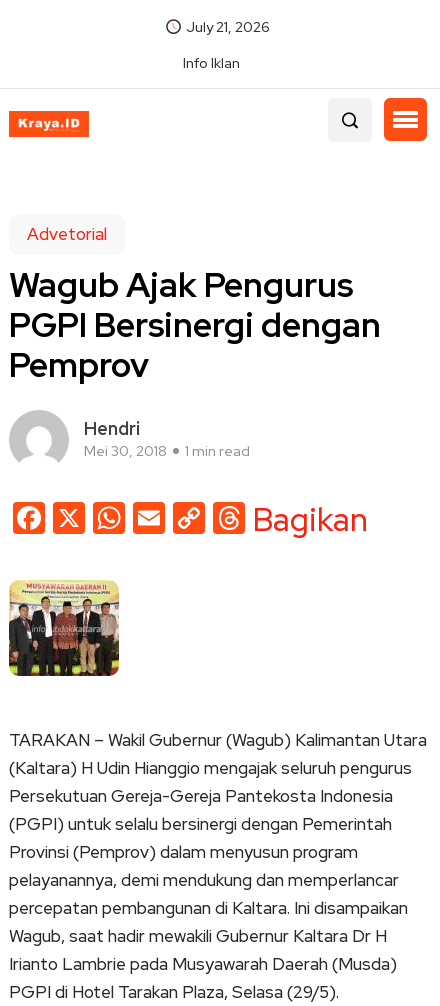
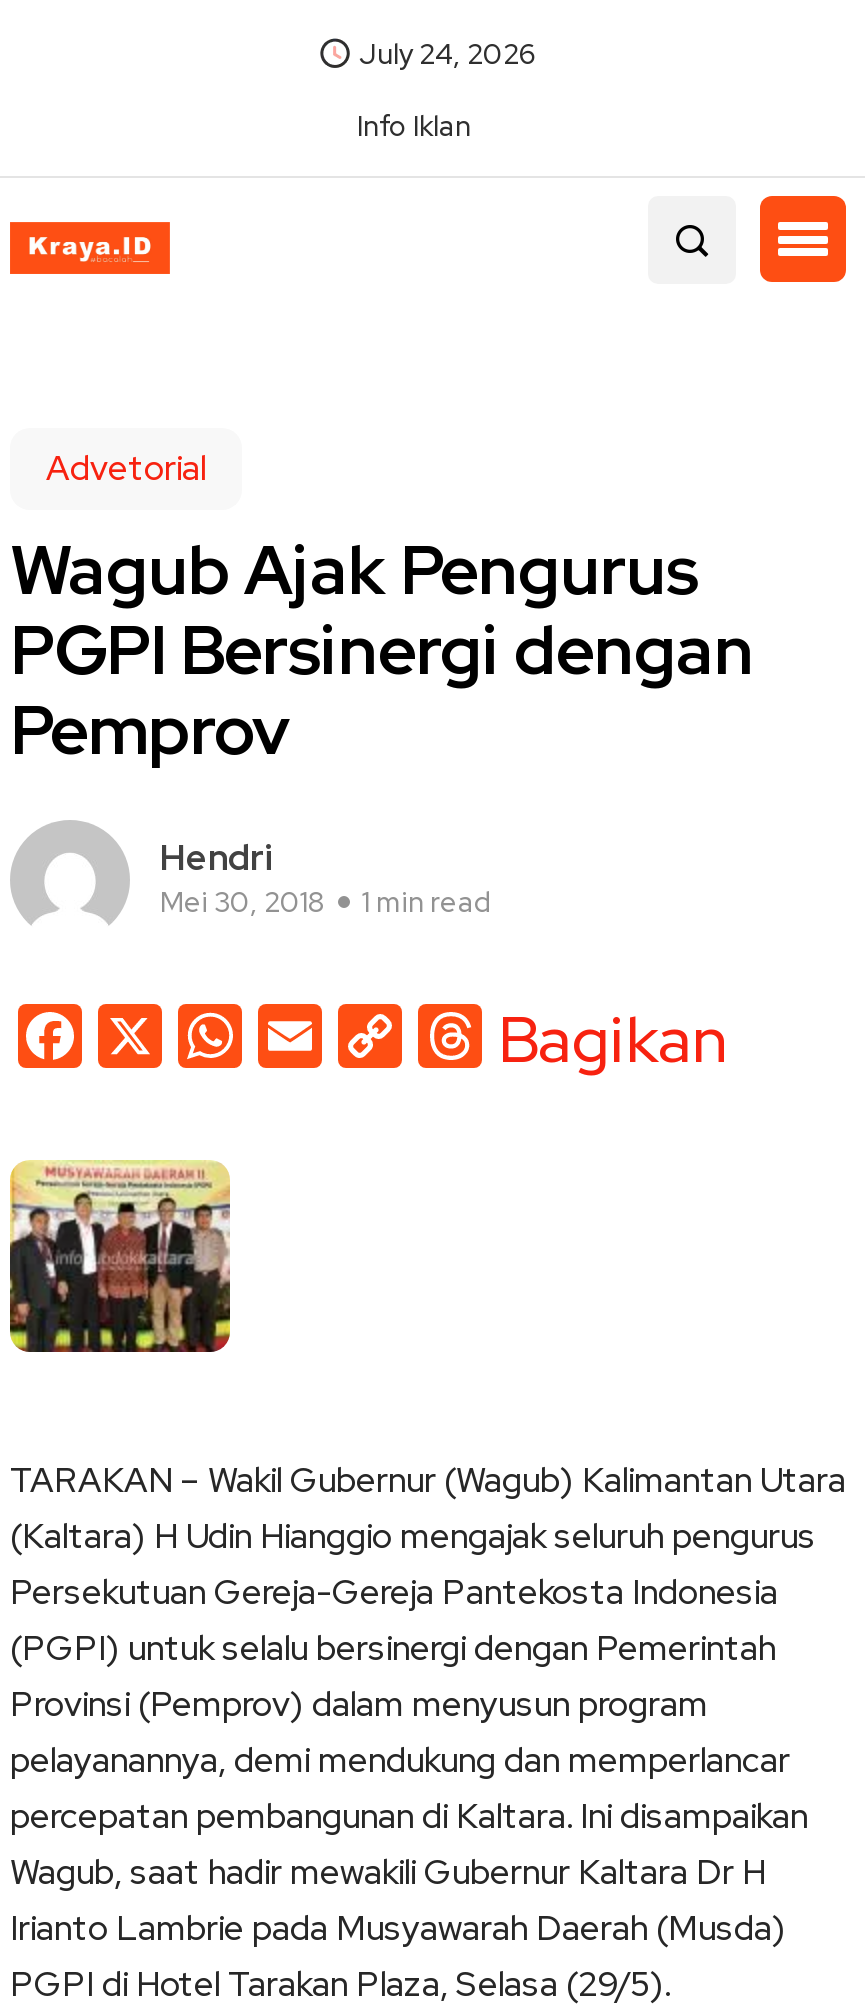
[186,18,270,36] July 21, 2026 -> [359,36,537,72] July 24, 2026

